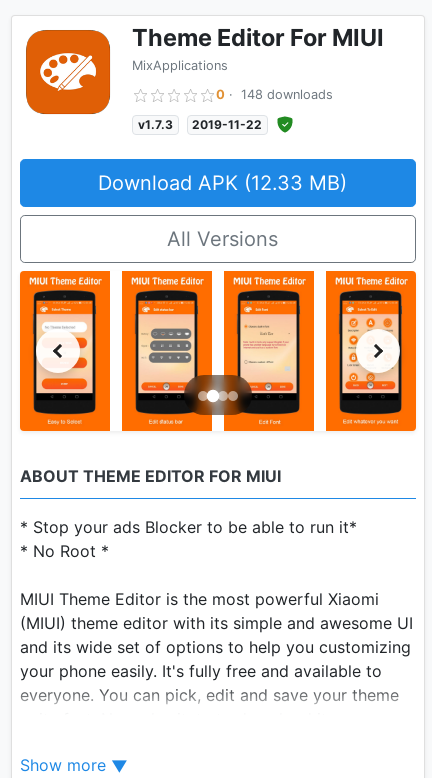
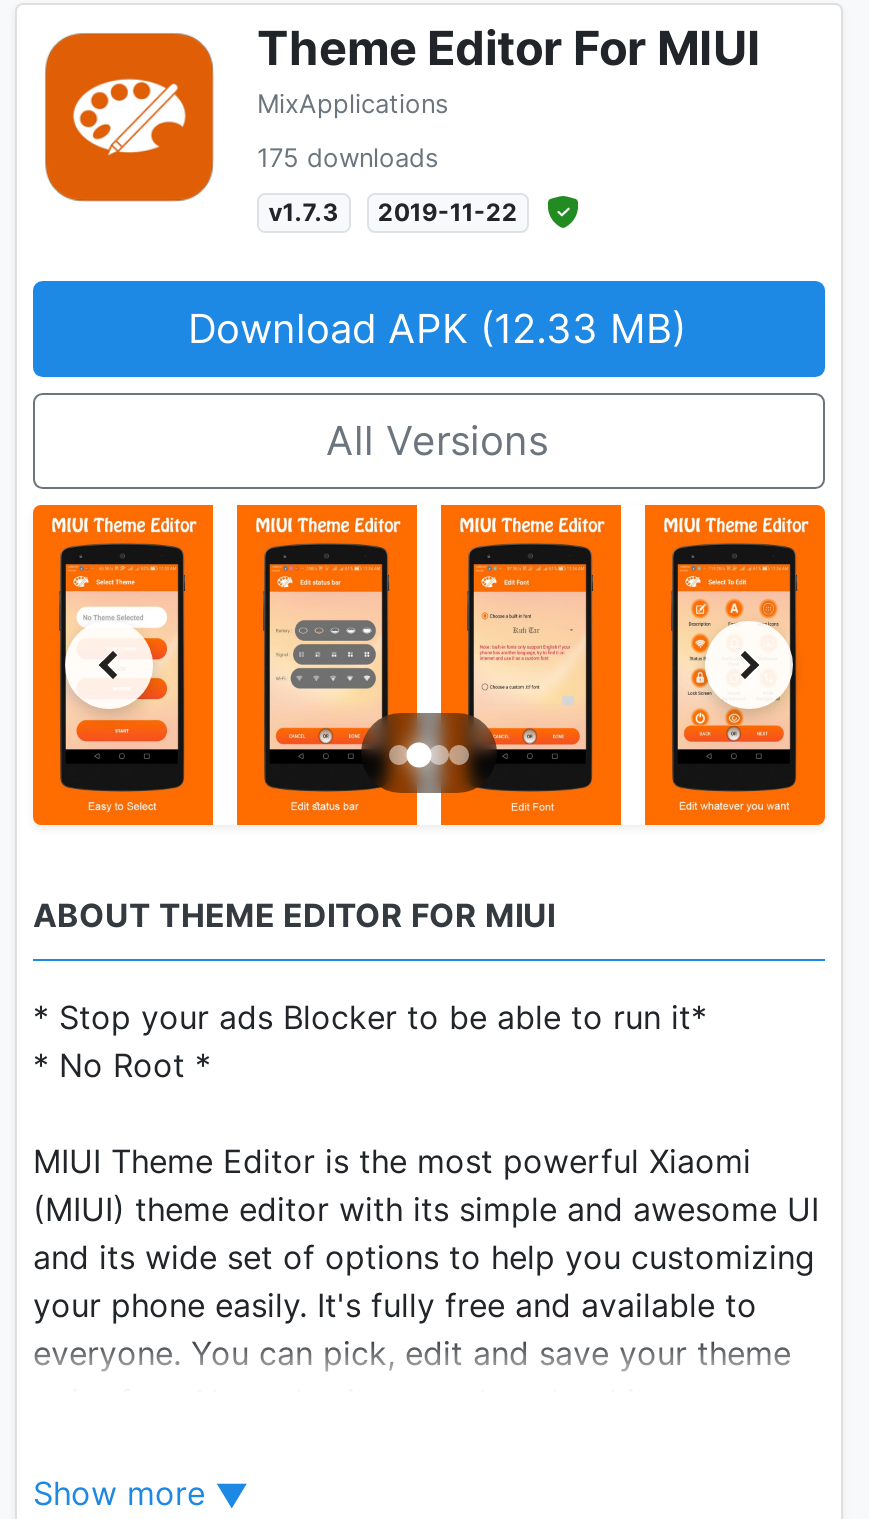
[216,87,333,102] 0 · 148 downloads -> [257,142,439,172] 175 downloads

